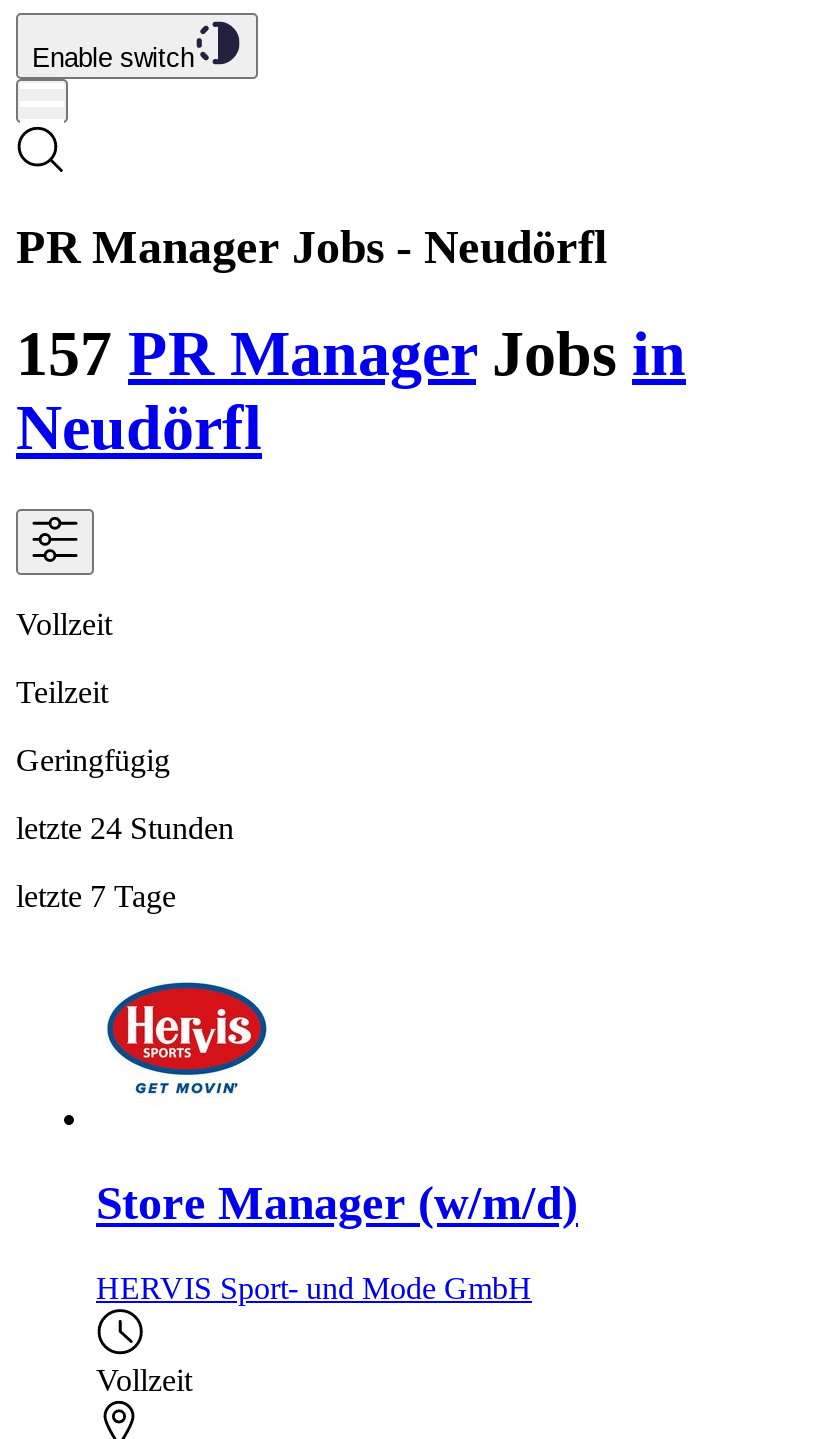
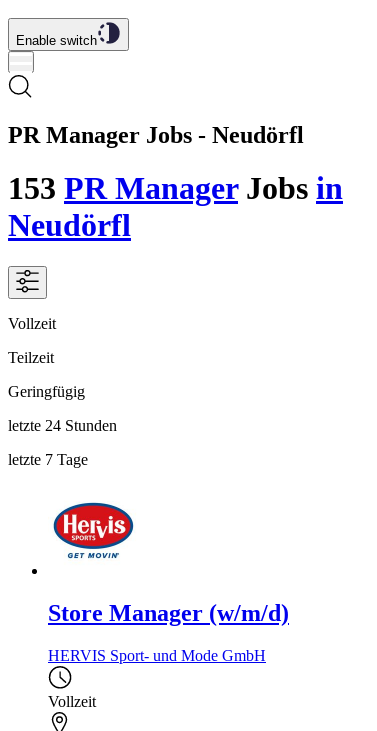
[16,318,686,390] 157 PR Manager Jobs in -> [8,170,343,206] 153 PR Manager Jobs in

